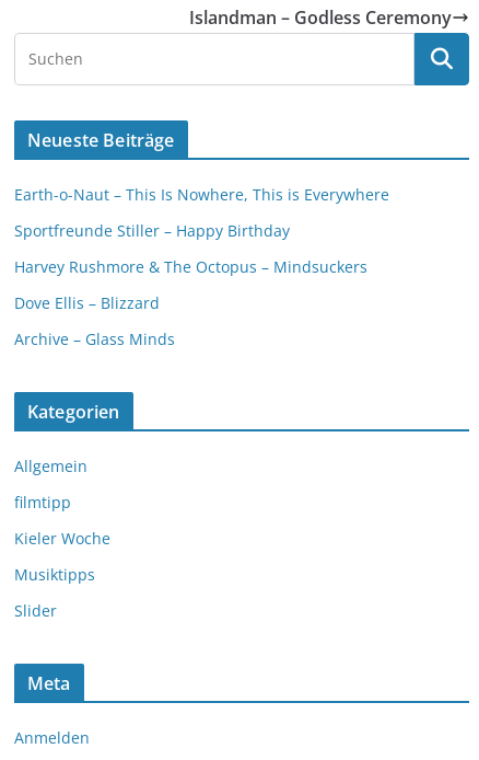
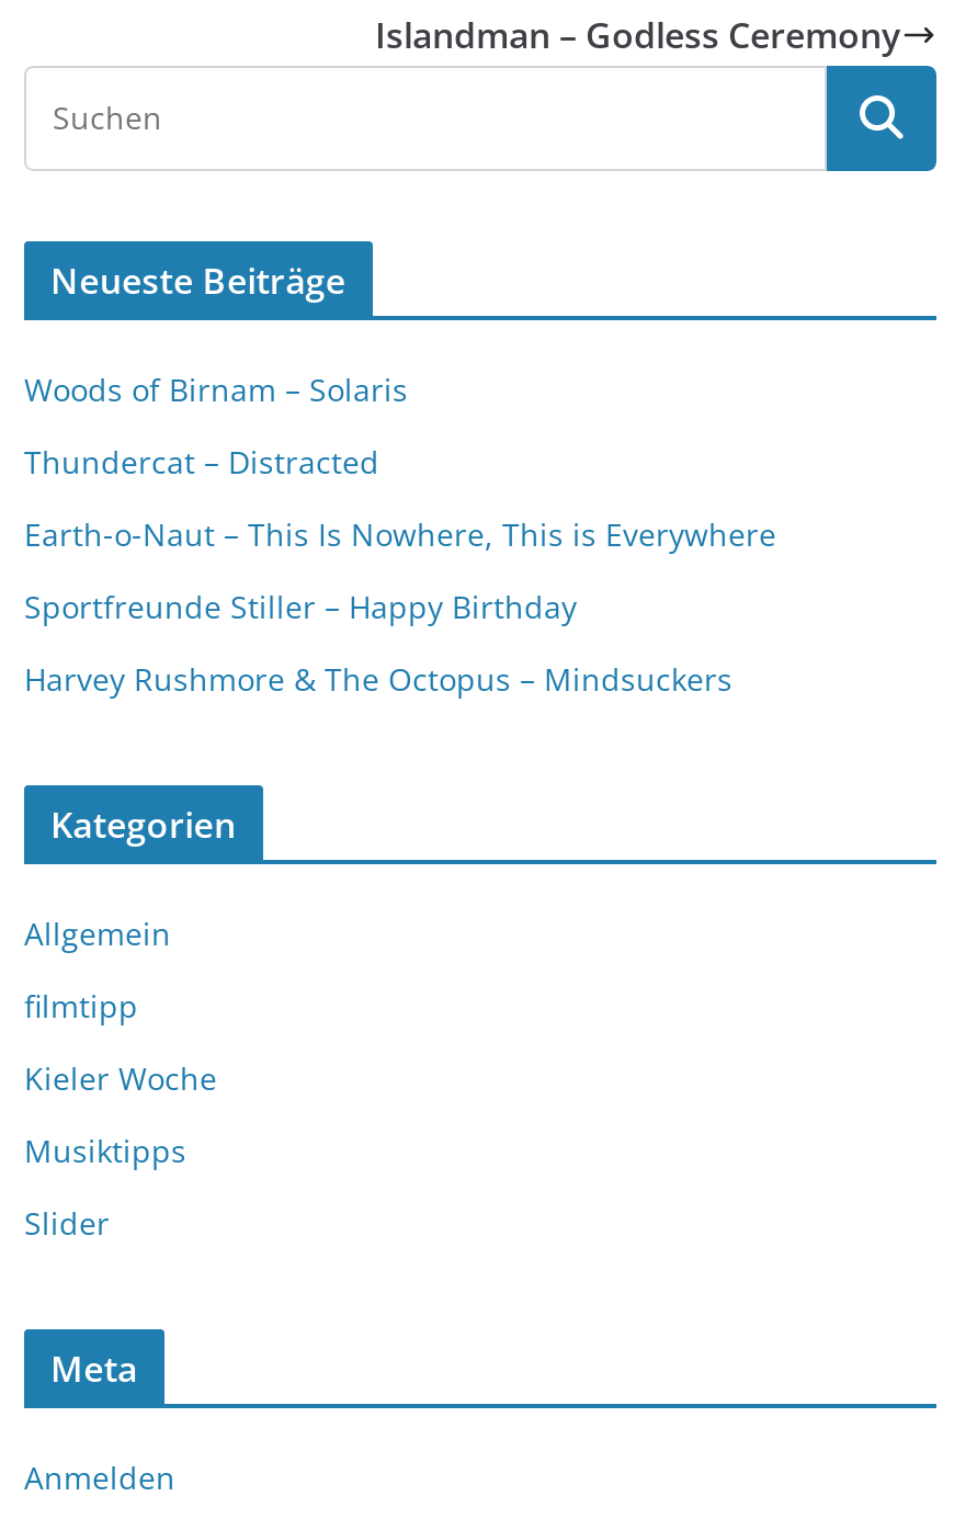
none -> [24,369,408,483] Woods of Birnam – Solaris | Thundercat – Distracted
moved [14,184,389,277] -> [24,513,776,700]: Earth-o-Naut – This Is Nowhere, This is Everywhere | Sportfreunde Stiller – Happy Birthday | Harvey Rushmore & The Octopus – Mindsuckers
[14,292,175,349] Dove Ellis – Blizzard | Archive – Glass Minds -> none

